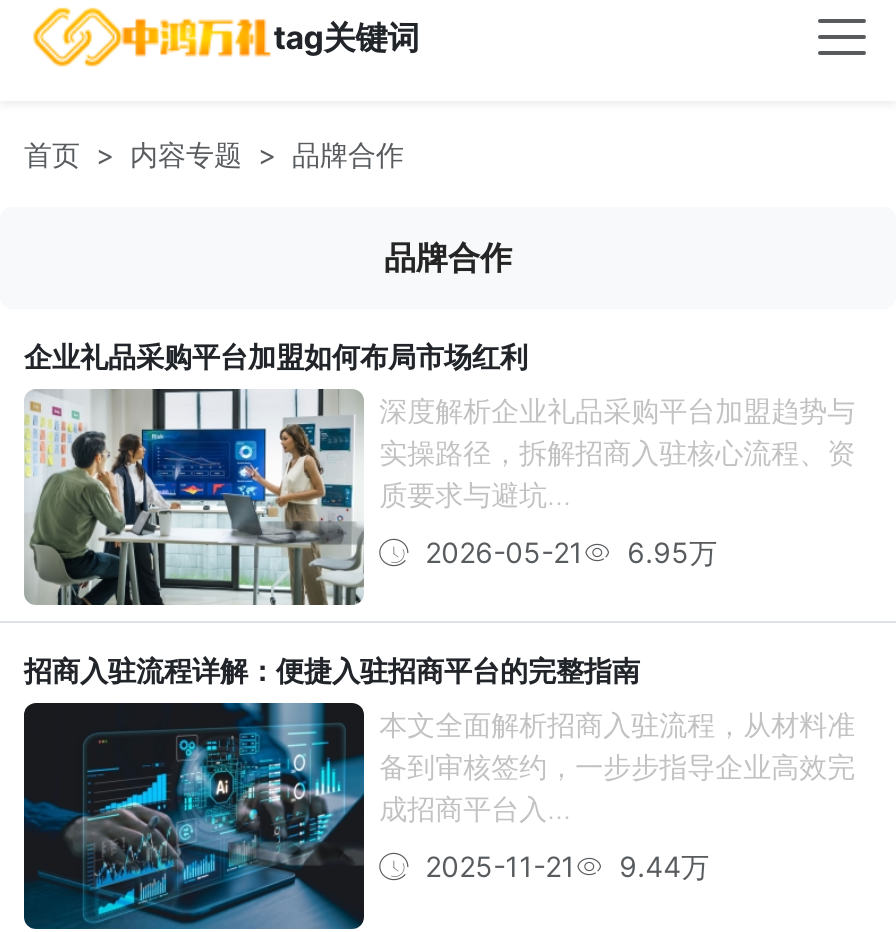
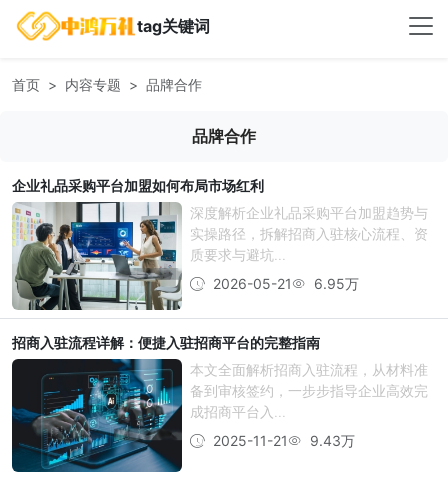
[425,849,709,883] 2025-11-21 9.44万 -> [213,432,355,449] 2025-11-21 9.43万

